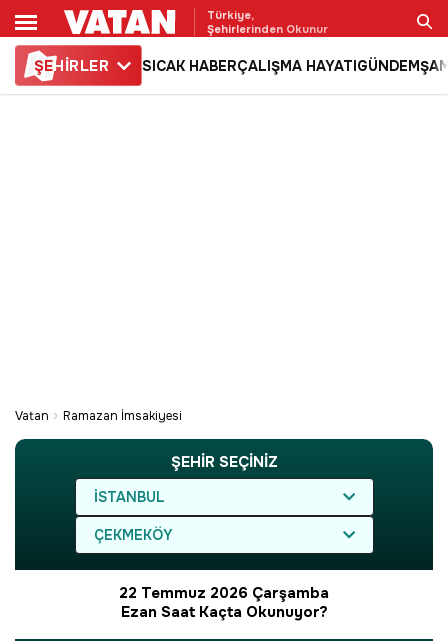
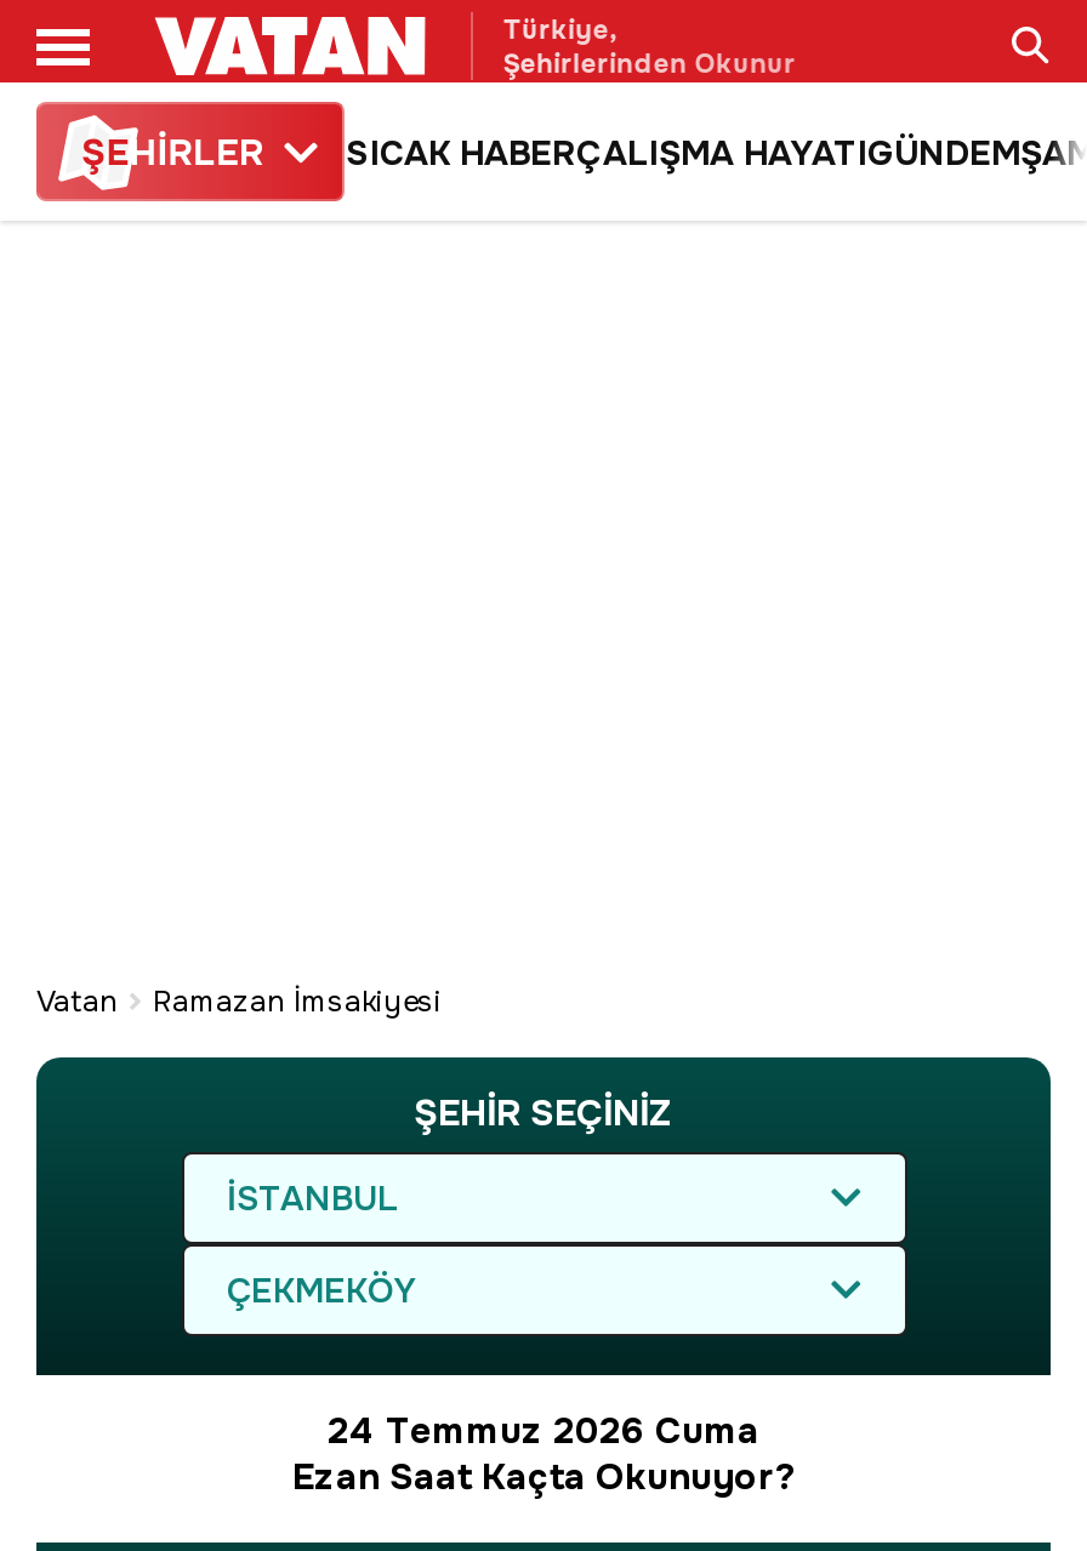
[119,583,329,603] 22 Temmuz 2026 Çarşamba -> [328,1407,759,1455] 24 Temmuz 2026 Cuma

